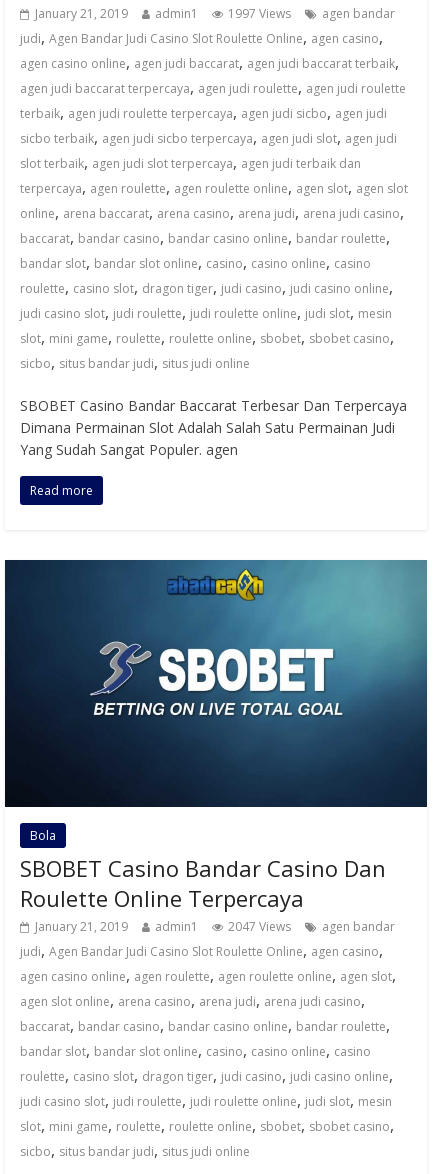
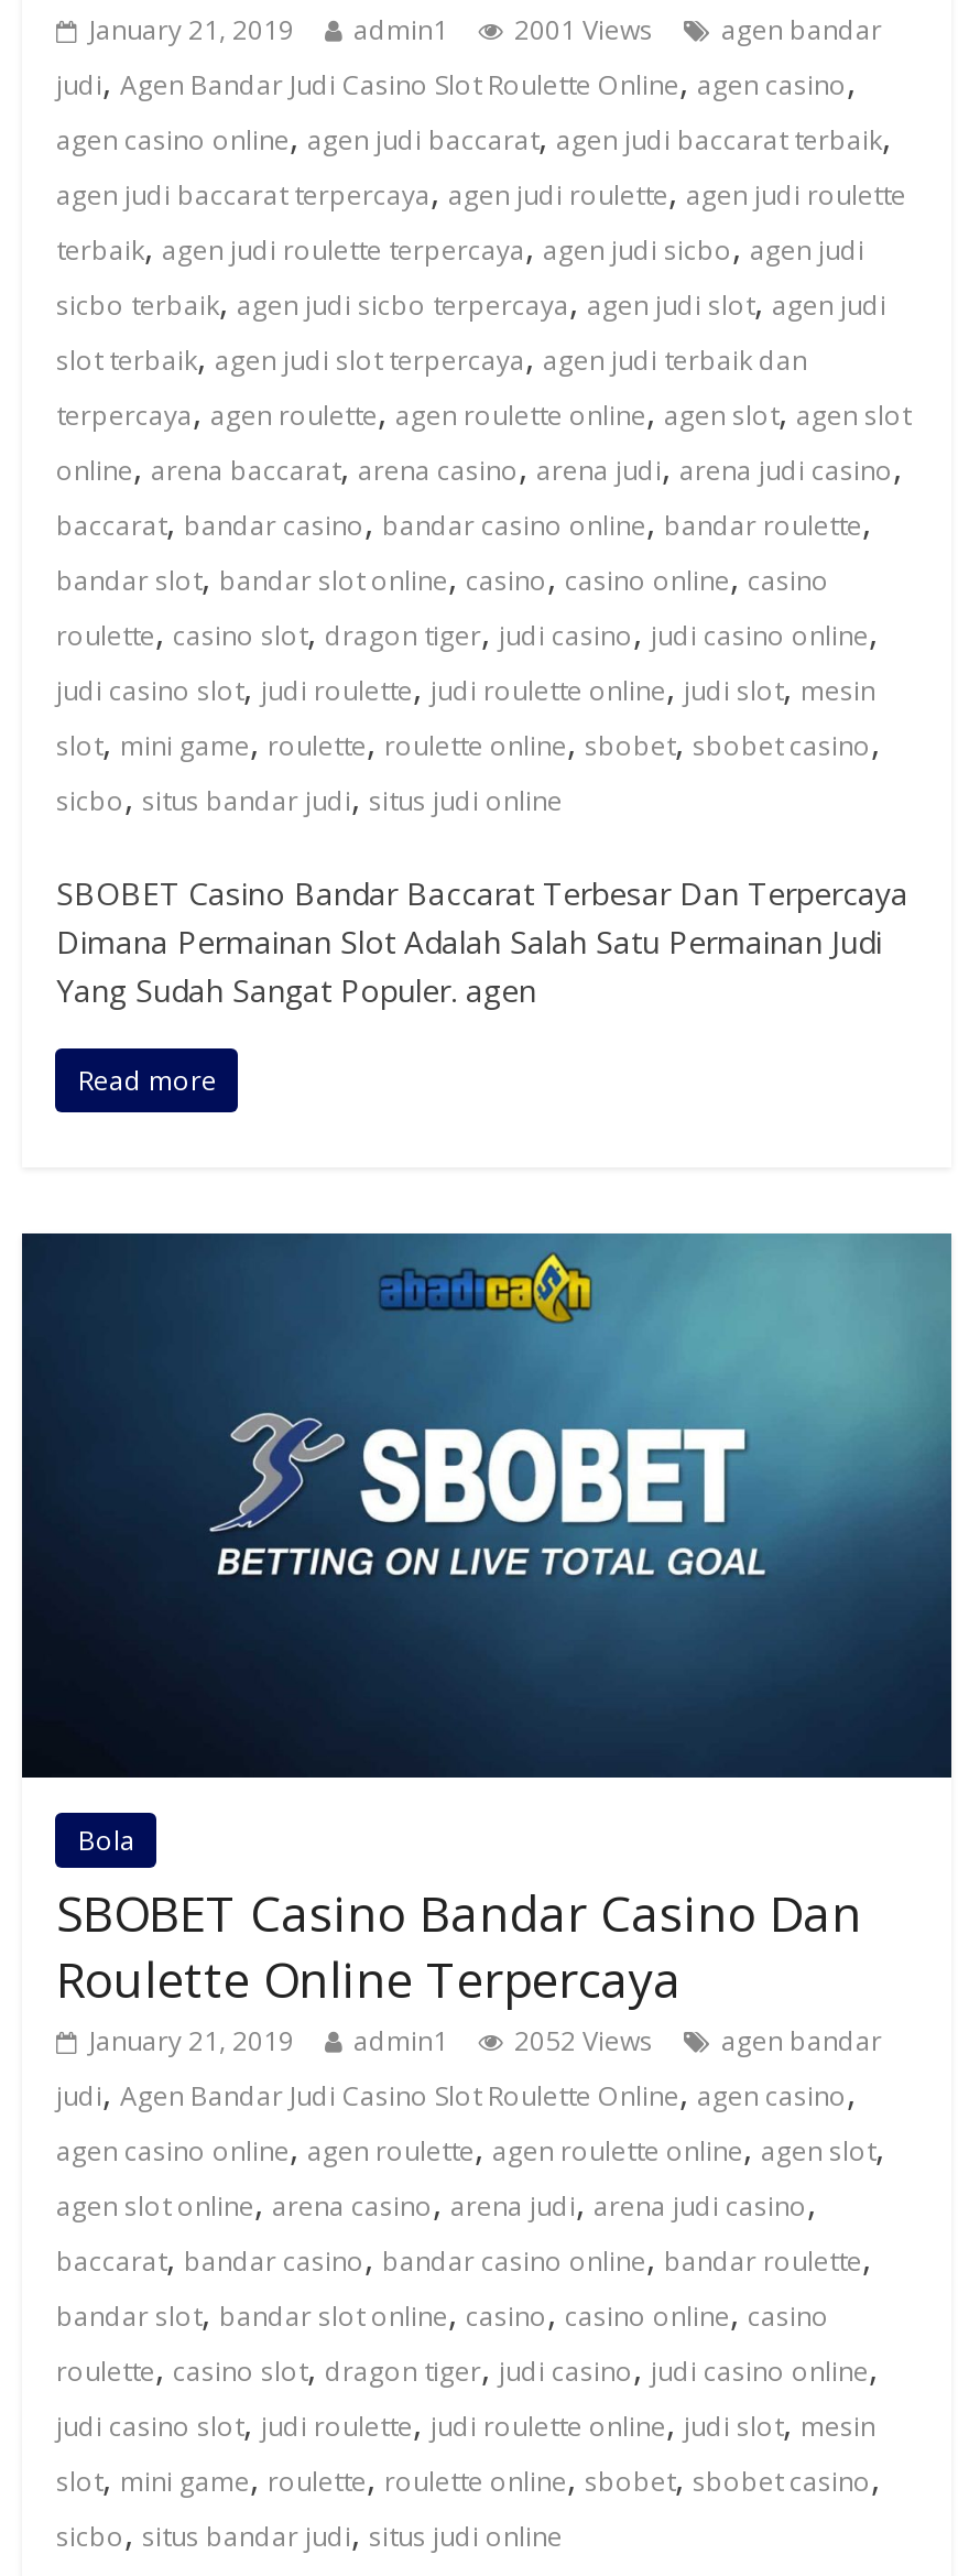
[35,5,395,22] January 21, 2019 admin1 1997 Views agen bandar -> [89,11,882,49] January 21, 2019 admin1 2001 Views agen bandar
[35,918,395,935] January 21, 2019 admin1 2047 Views agen bandar -> [89,2022,882,2059] January 21, 2019 admin1 2052 Views agen bandar

